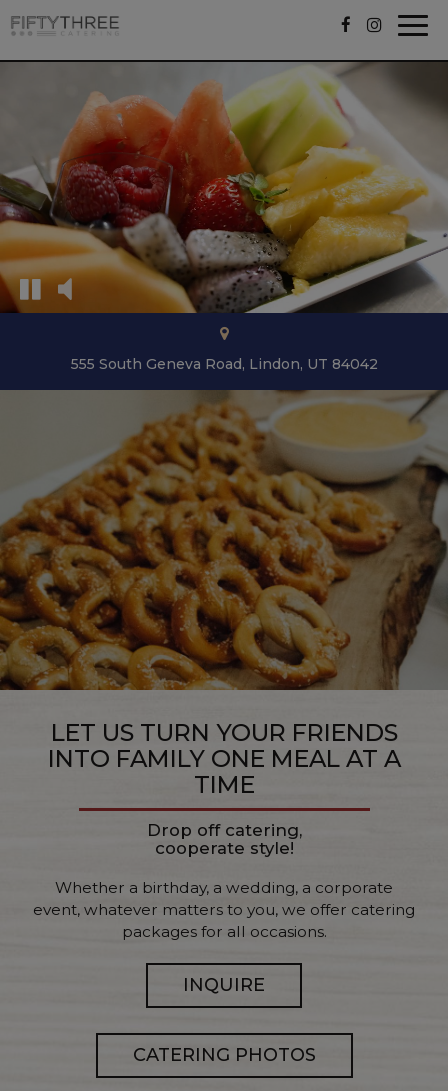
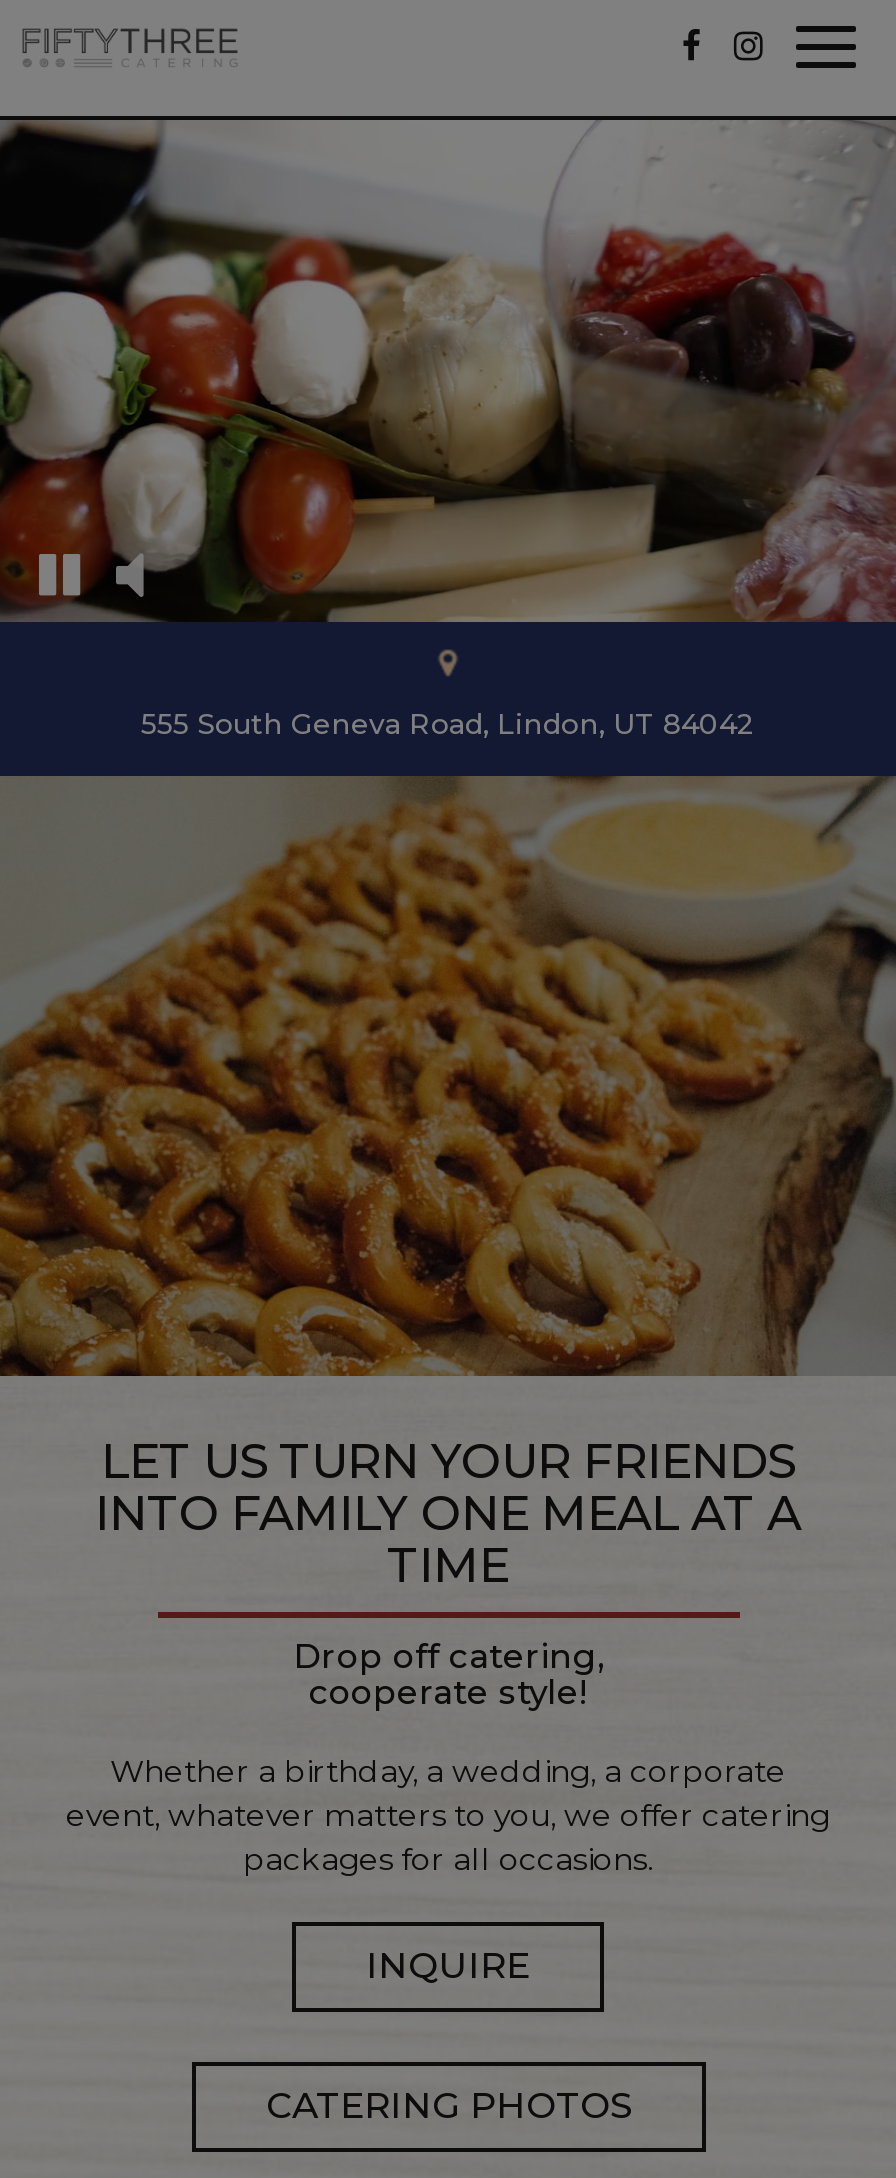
[3,61,445,314] [image] -> [6,120,890,624] [image]

